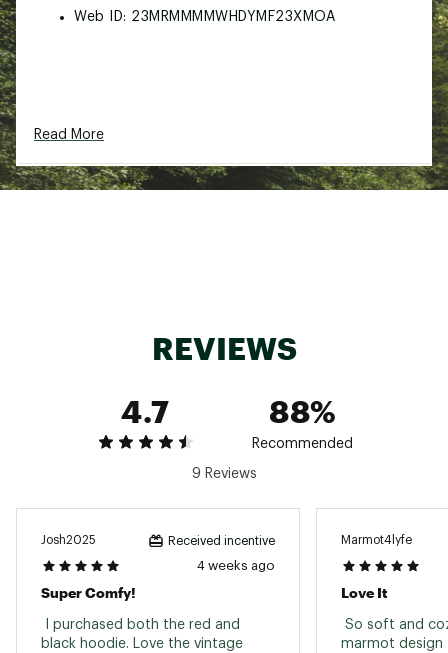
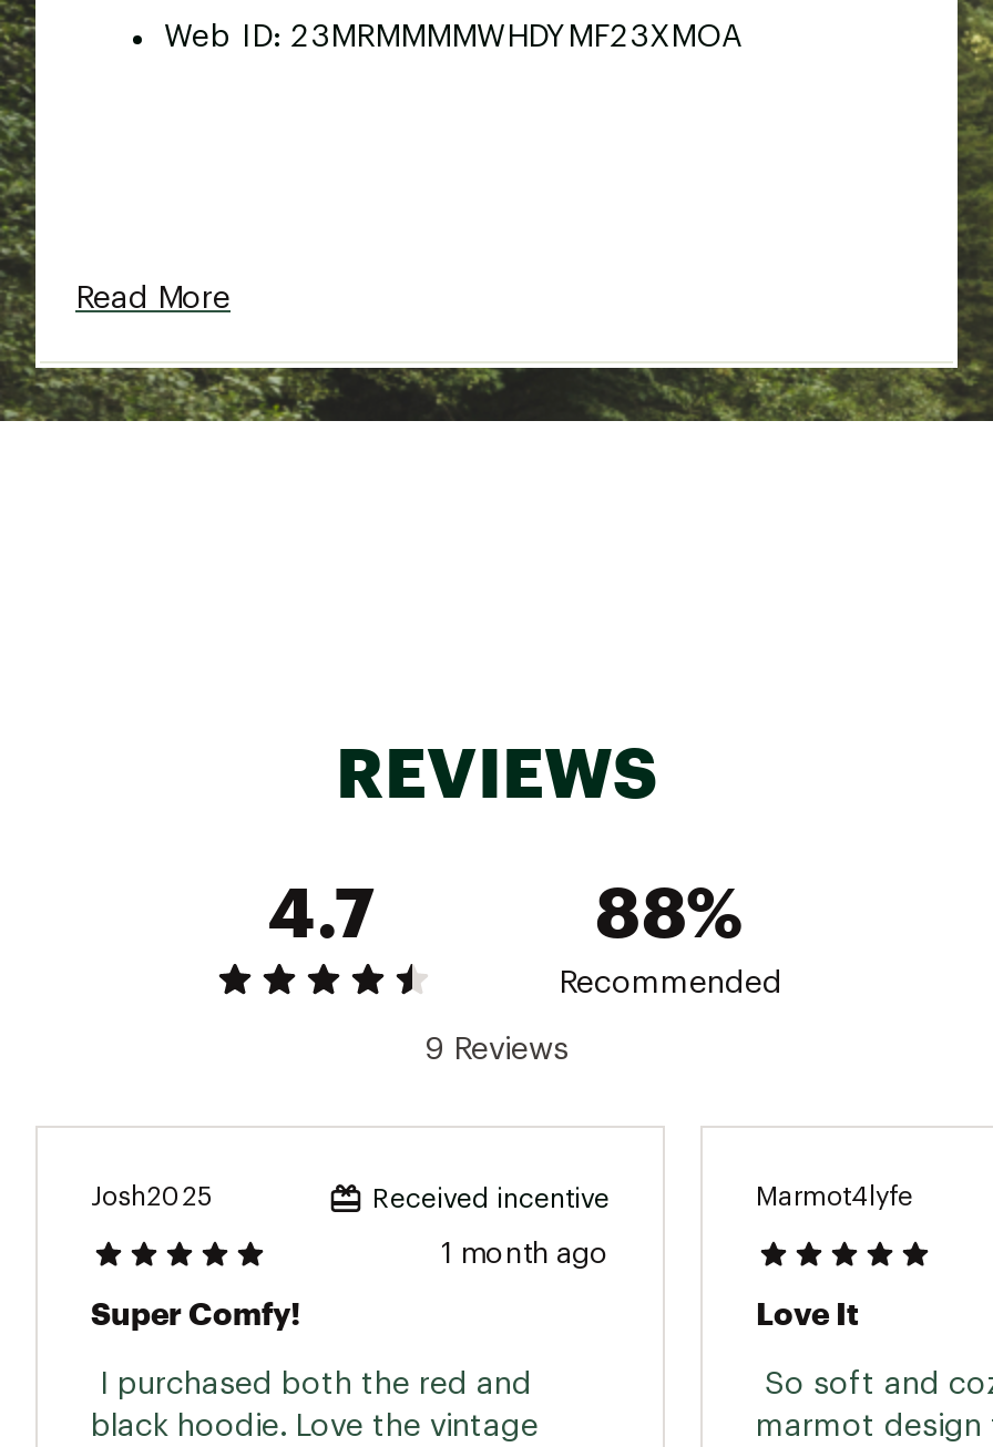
[197,559,275,572] 4 weeks ago -> [441,1238,610,1267] 1 month ago

